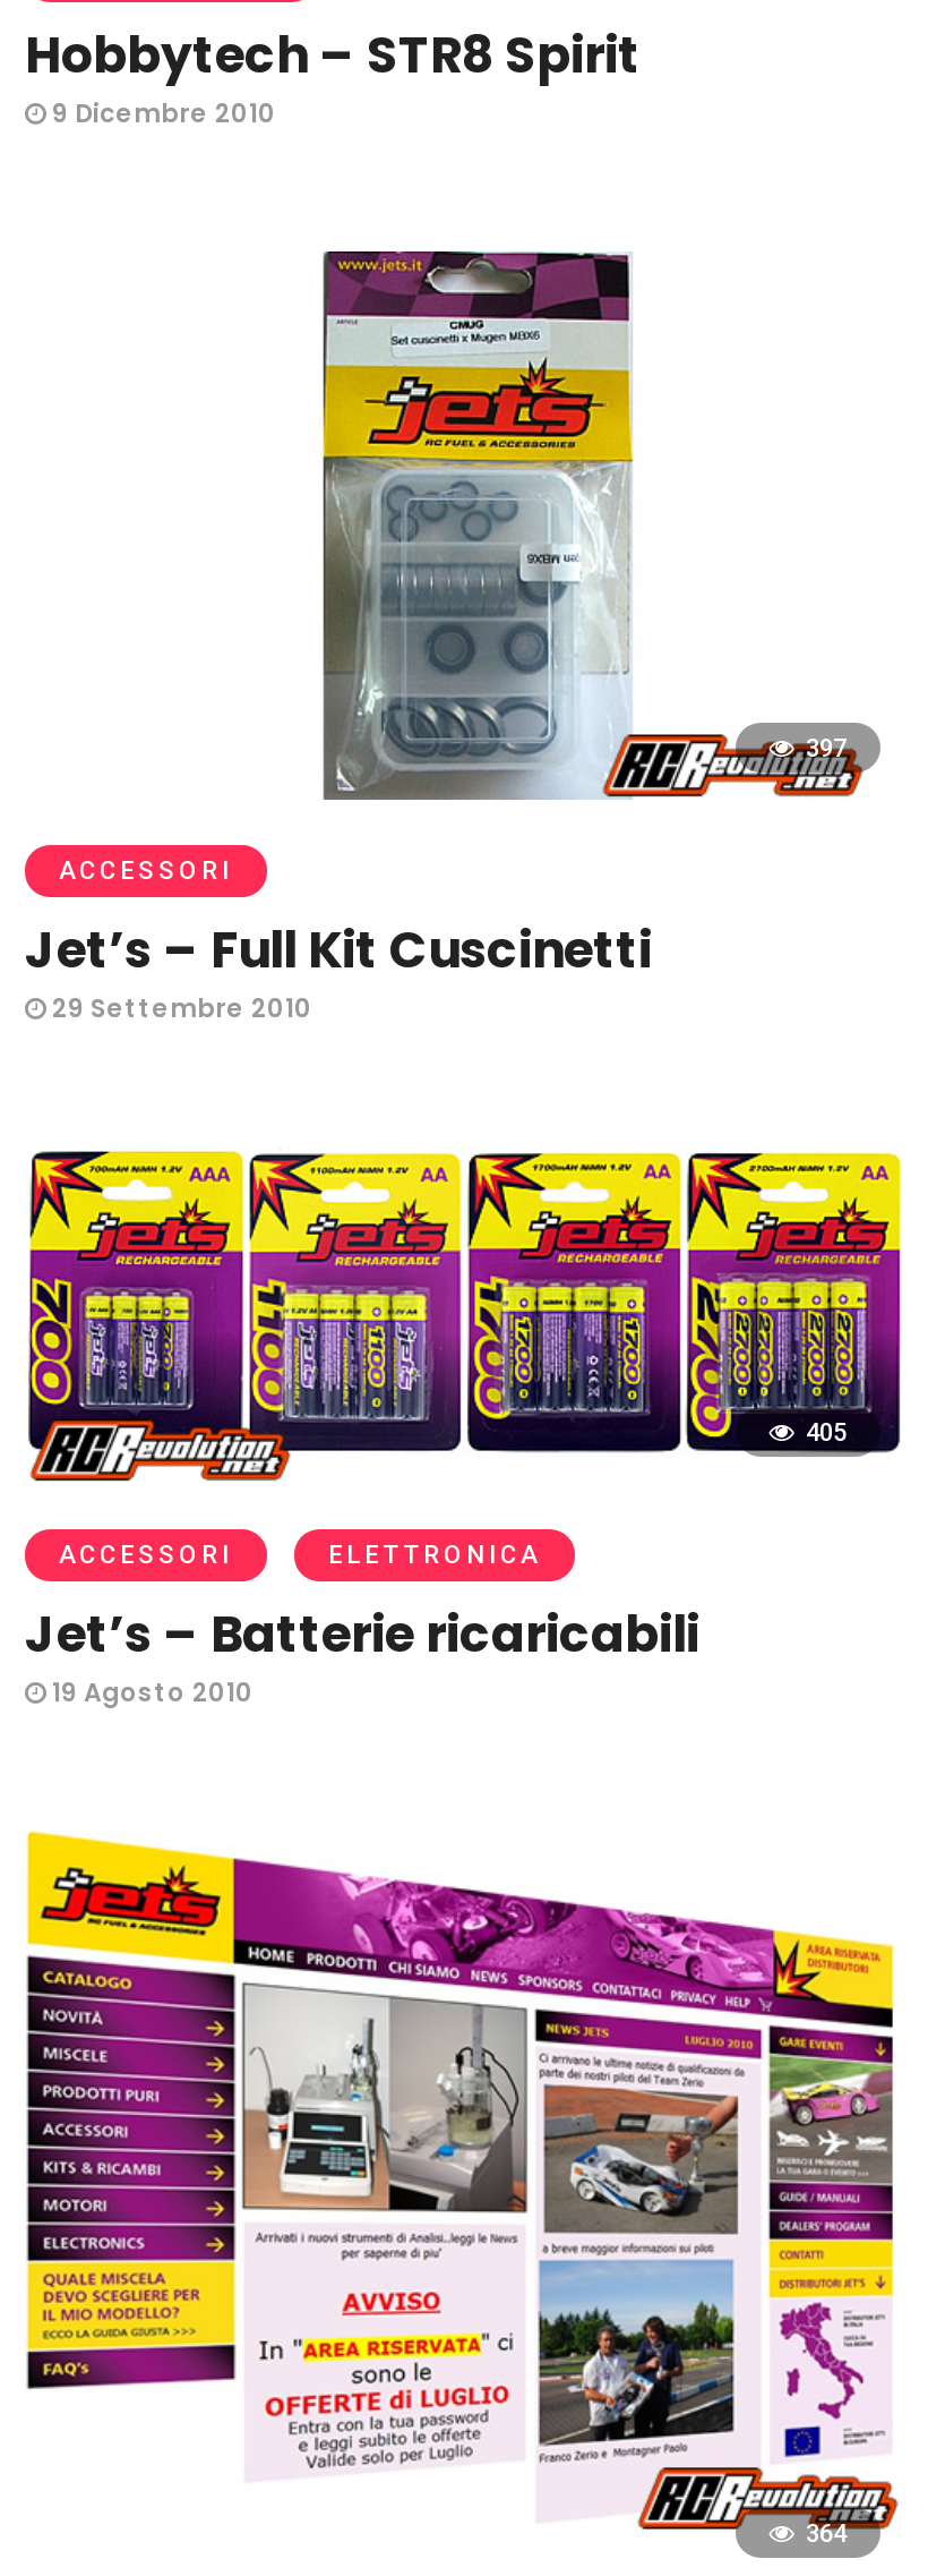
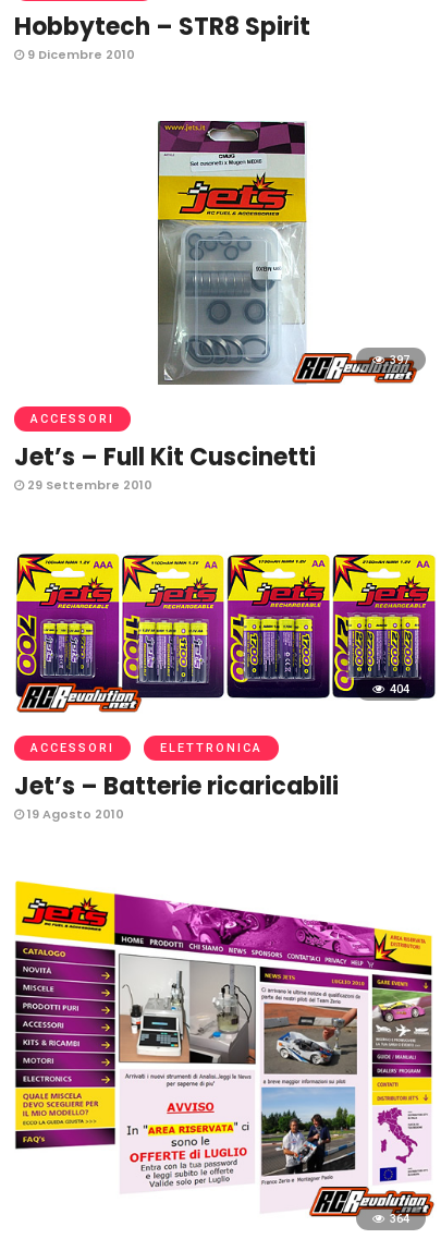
[806,1418,847,1447] 405 -> [390,682,409,696] 404

